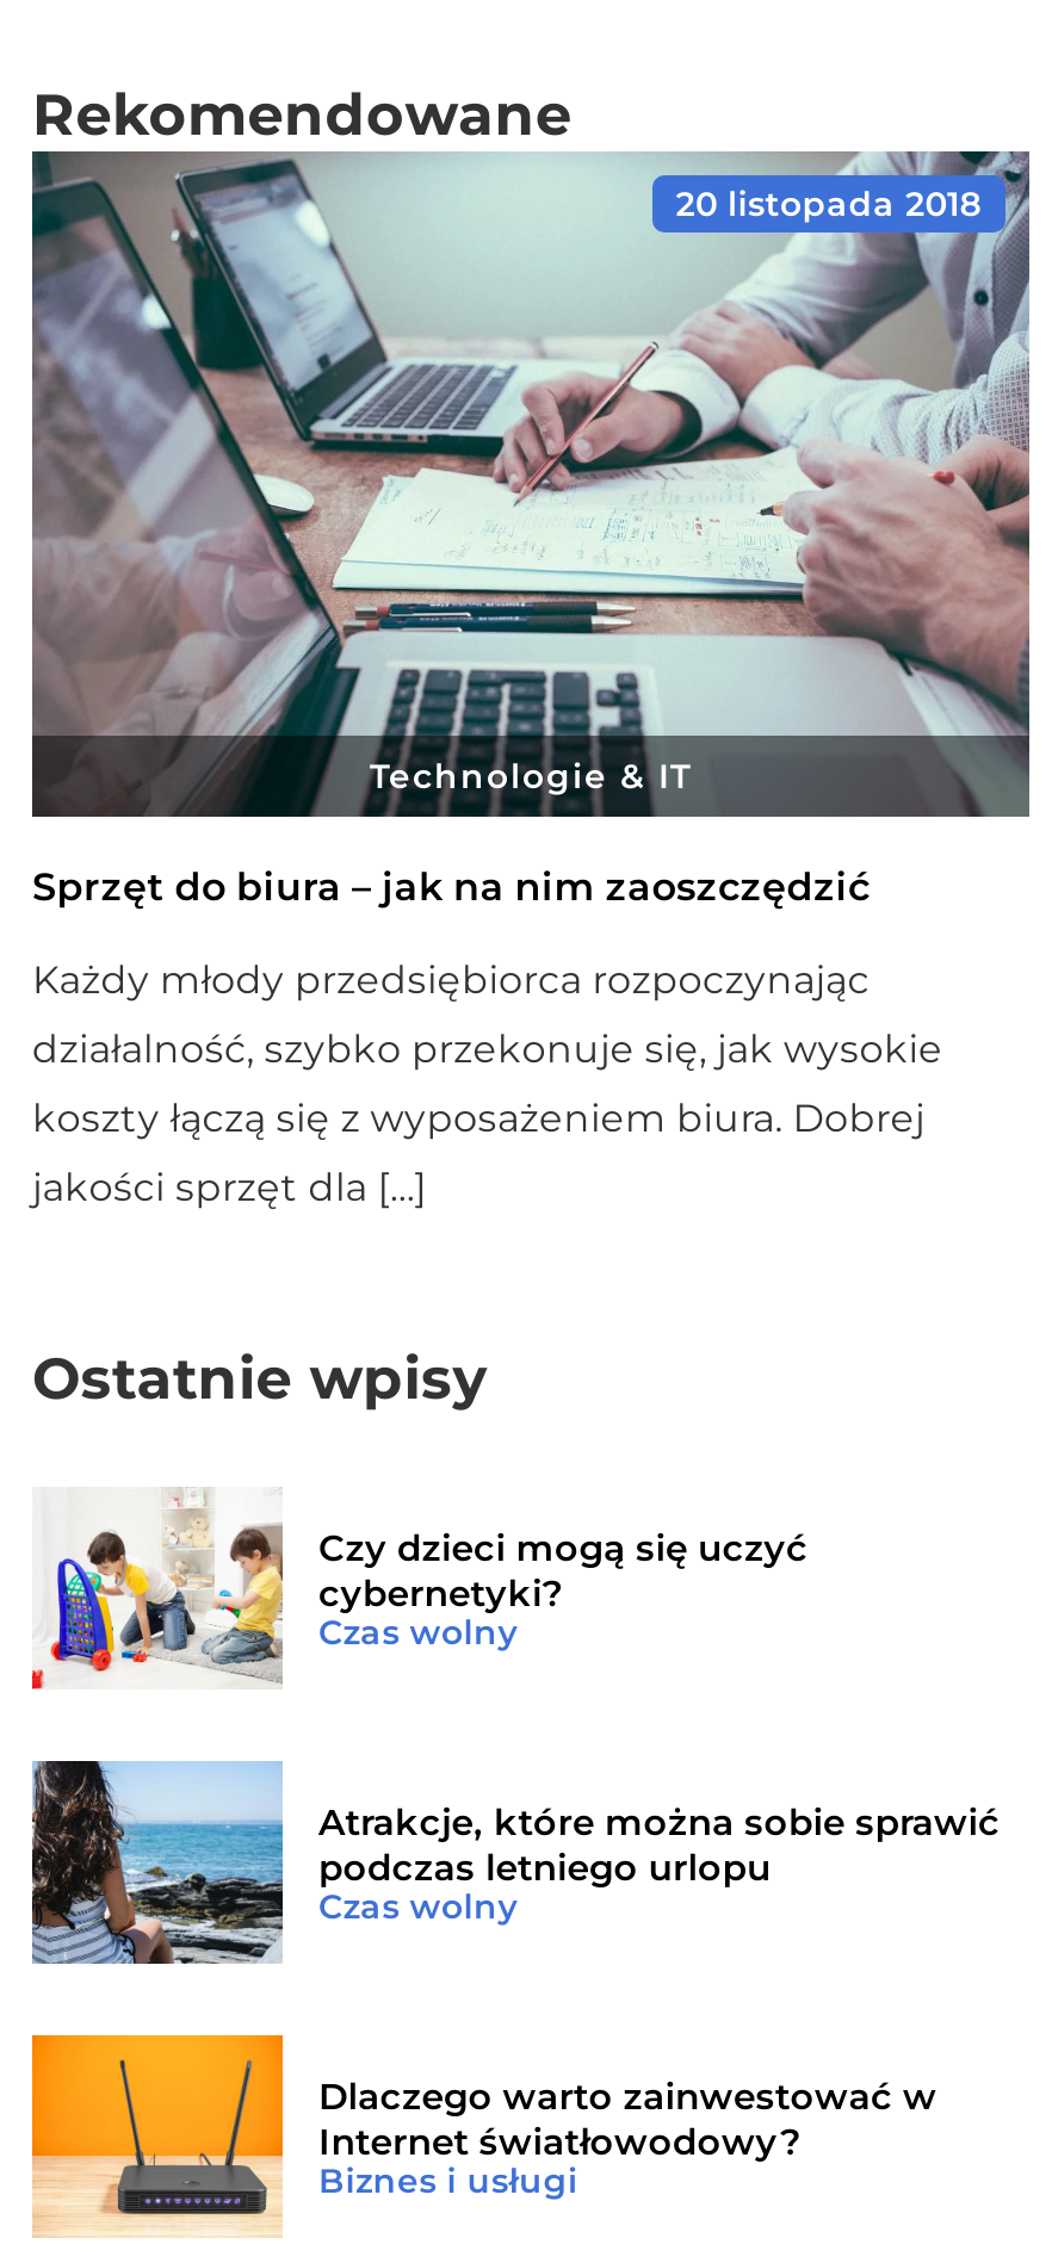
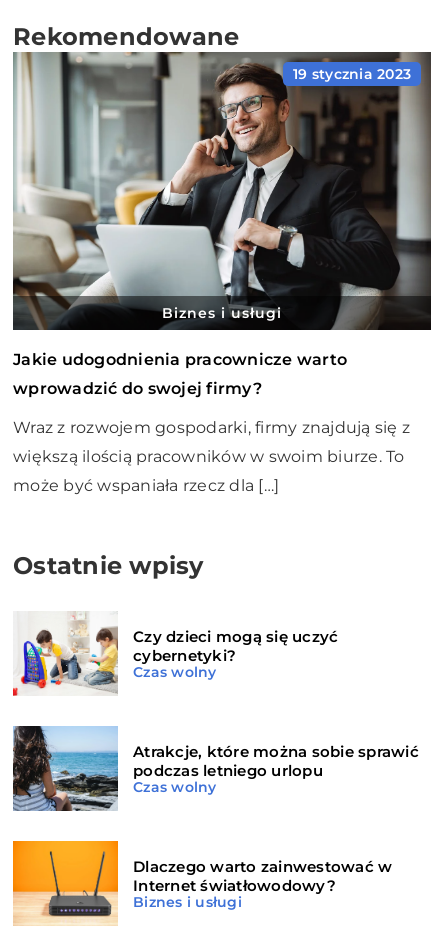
[32,149,1032,819] [image] | 20 listopada 2018 -> [13,51,432,331] [image] | 19 stycznia 2023
[370,754,692,797] Technologie & IT -> [162,304,282,322] Biznes i usługi
[32,864,870,909] Sprzęt do biura – jak na nim zaoszczędzić -> [13,350,347,369] Jakie udogodnienia pracownicze warto
[32,957,870,1002] Każdy młody przedsiębiorca rozpoczynając -> [13,379,262,398] wprowadzić do swojej firmy?
[32,1026,943,1071] działalność, szybko przekonuje się, jak wysokie -> [13,418,410,437] Wraz z rozwojem gospodarki, firmy znajdują się z
[32,1095,925,1141] koszty łączą się z wyposażeniem biura. Dobrej -> [13,447,404,466] większą ilością pracowników w swoim biurze. To
[32,1164,427,1210] jakości sprzęt dla […] -> [13,476,279,495] może być wspaniała rzecz dla […]

